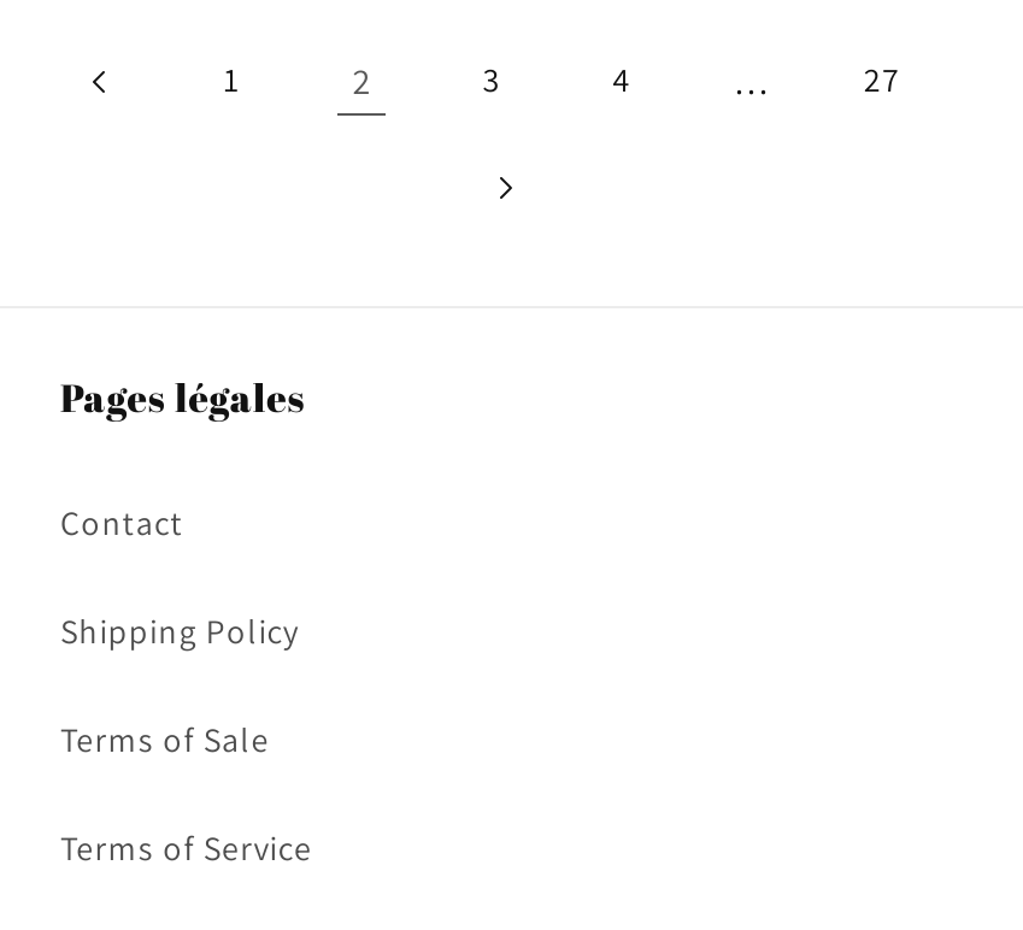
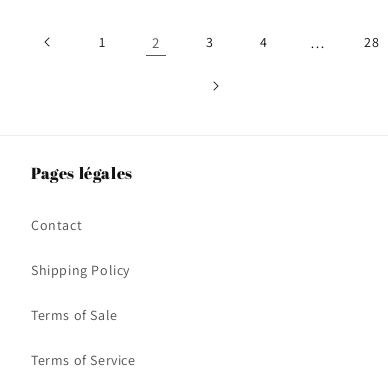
[864,58,900,101] 27 -> [364,32,380,50] 28

